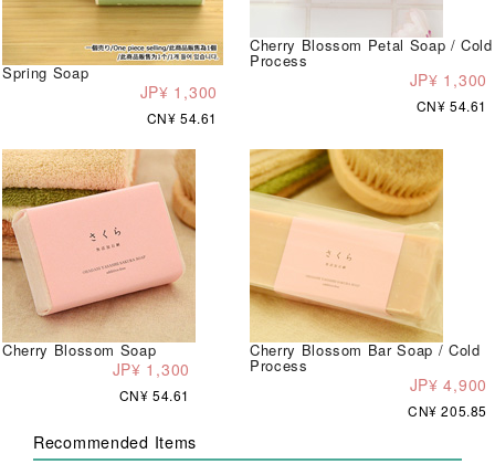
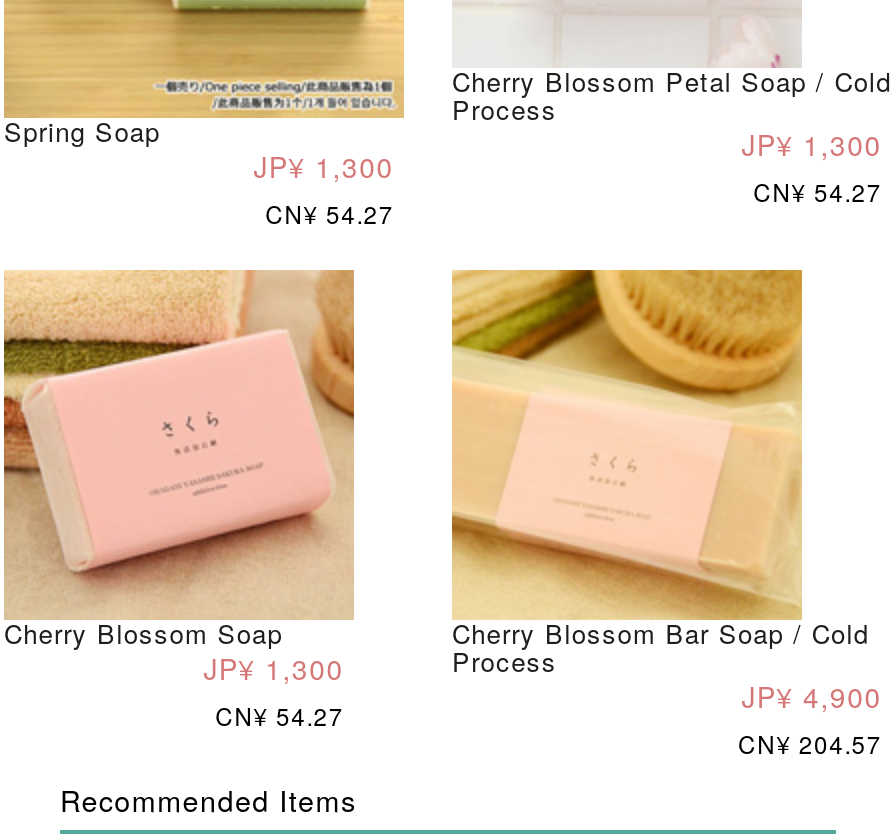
[416,96,487,115] CN¥ 54.61 -> [753,173,882,207] CN¥ 54.27
[147,108,218,127] CN¥ 54.61 -> [265,195,394,229] CN¥ 54.27
[119,385,190,404] CN¥ 54.61 -> [215,697,344,731] CN¥ 54.27
[408,401,487,419] CN¥ 205.85 -> [738,725,882,759] CN¥ 204.57

